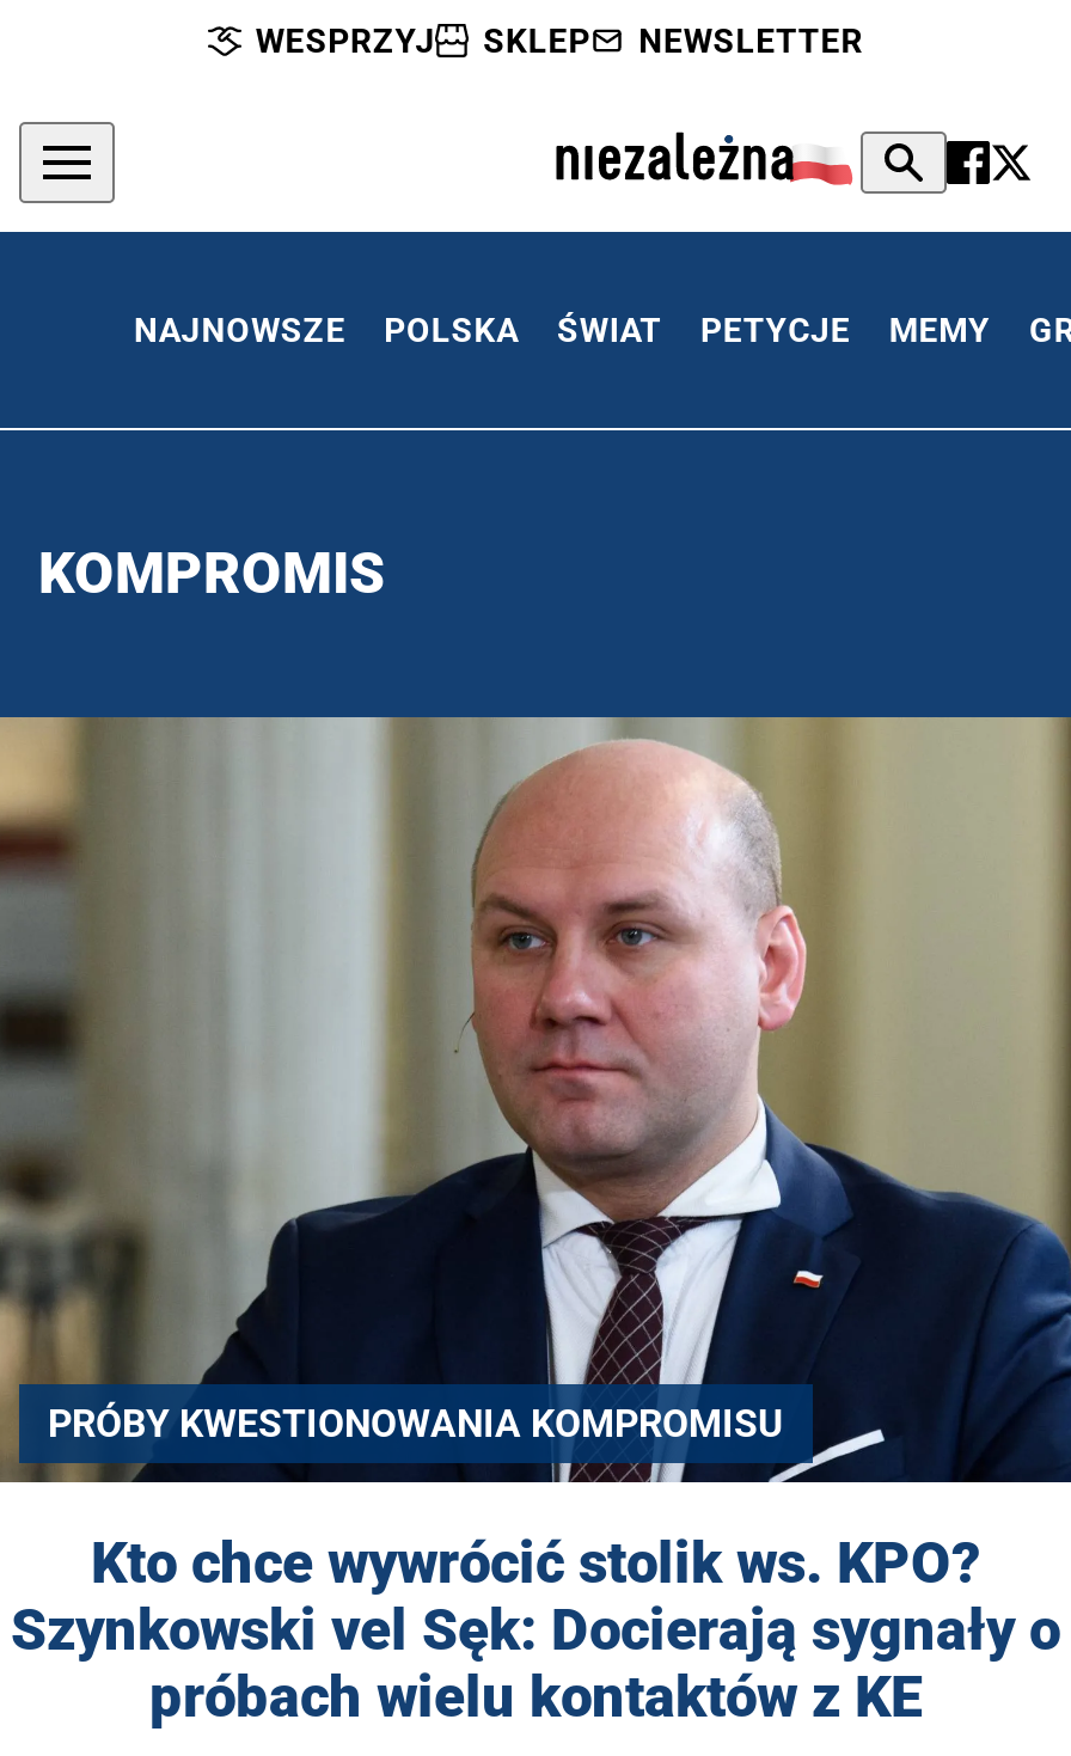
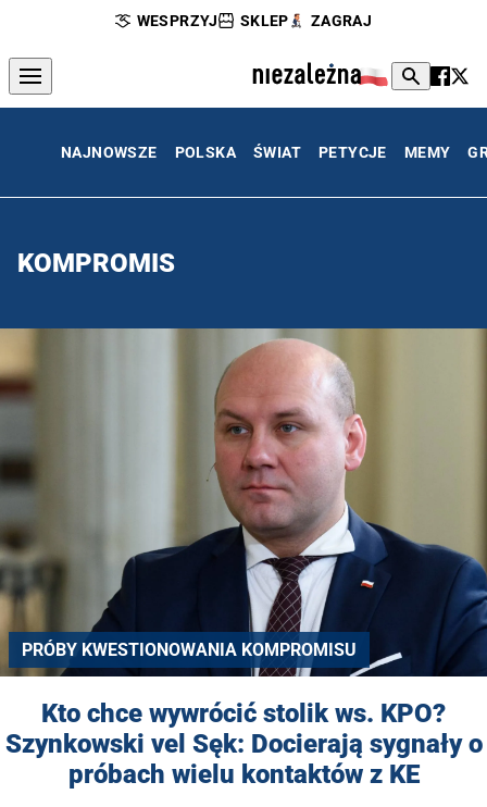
[639,22,863,60] NEWSLETTER -> [311,12,372,29] ZAGRAJ

